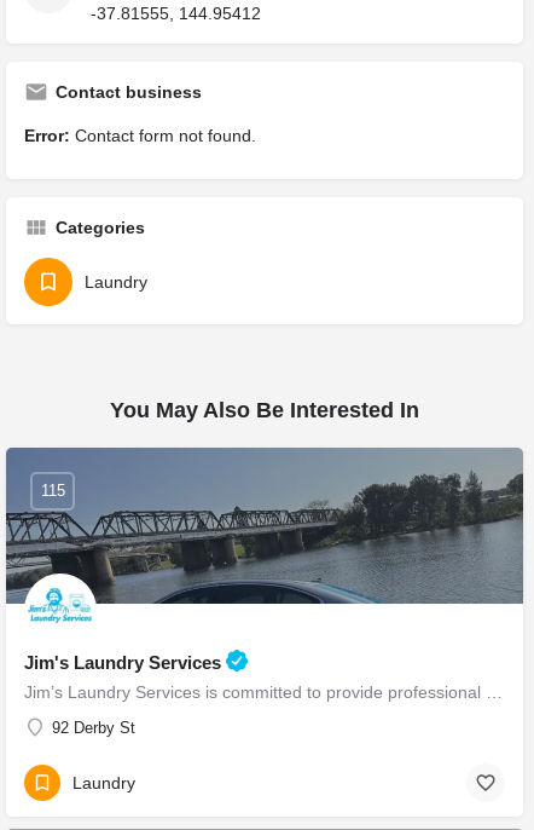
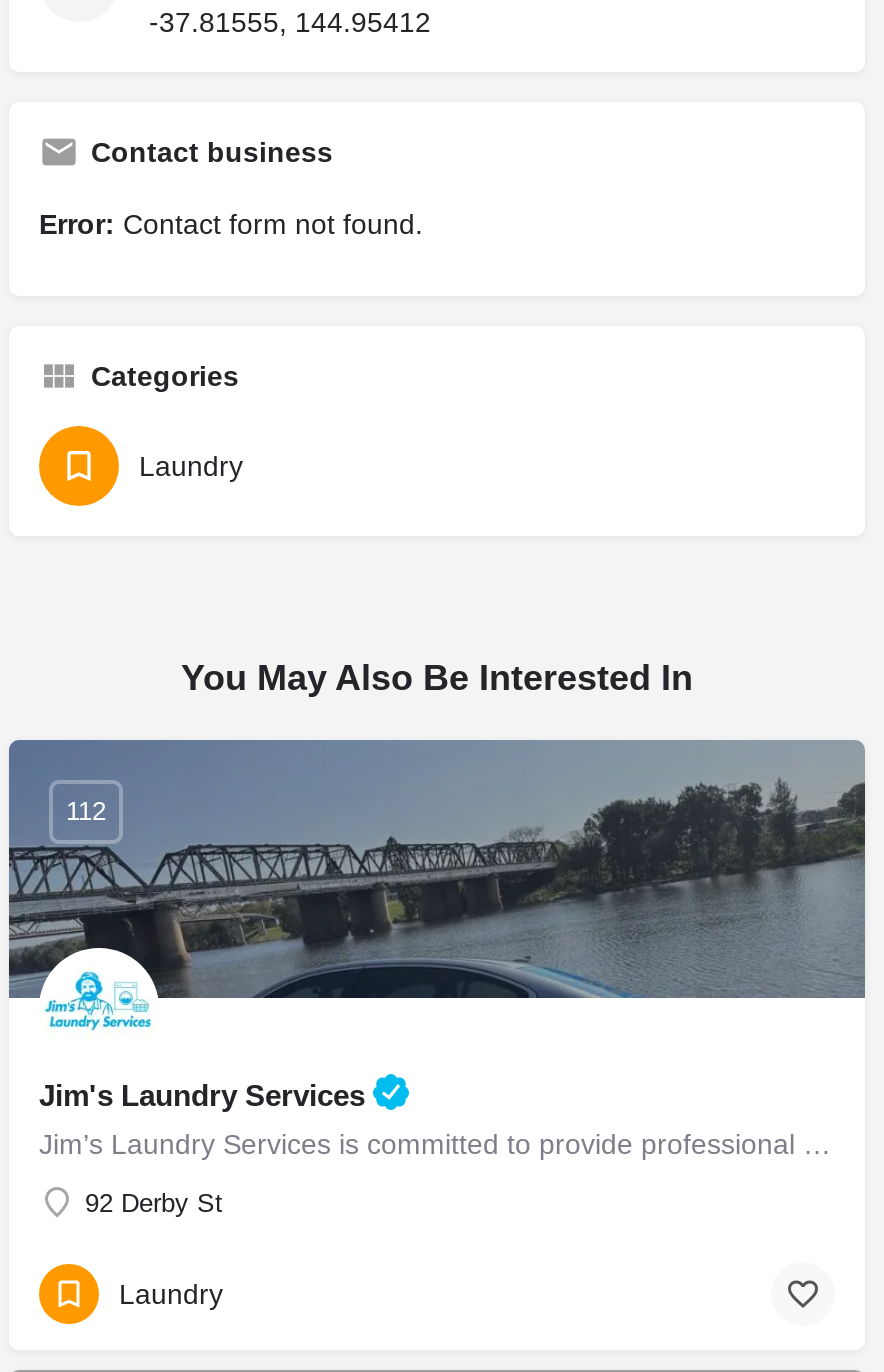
[40,482,65,500] 115 -> [66,797,106,827] 112

